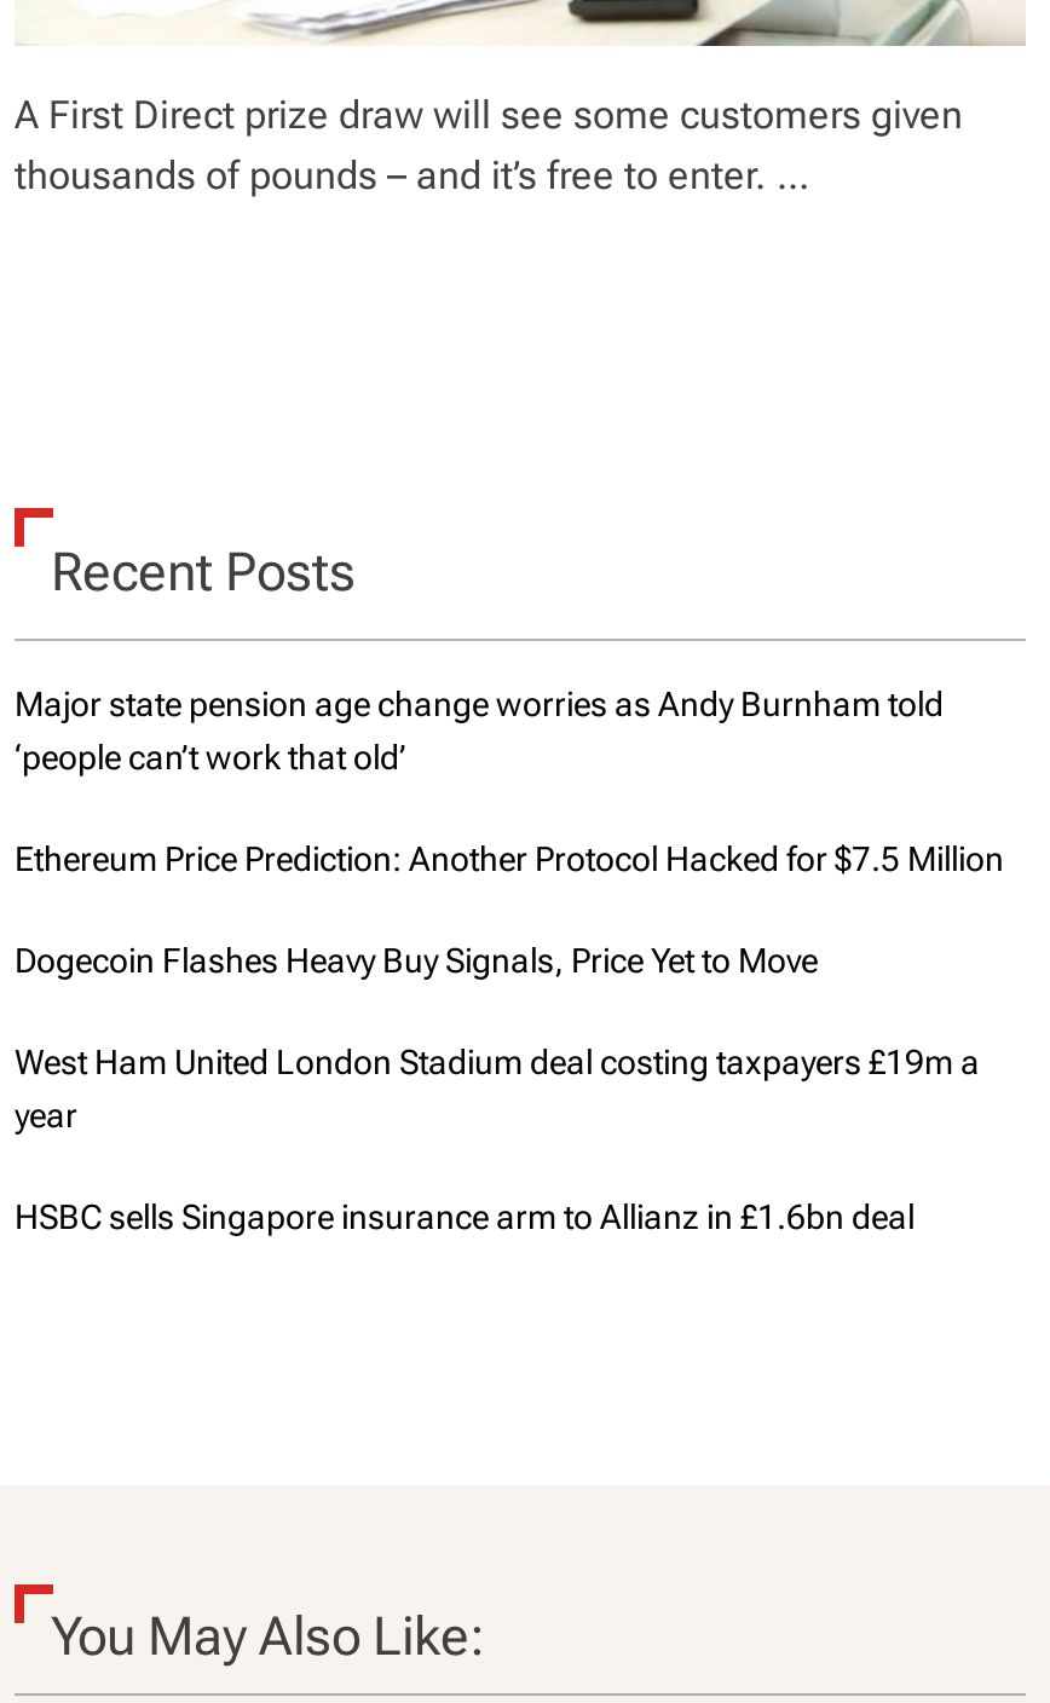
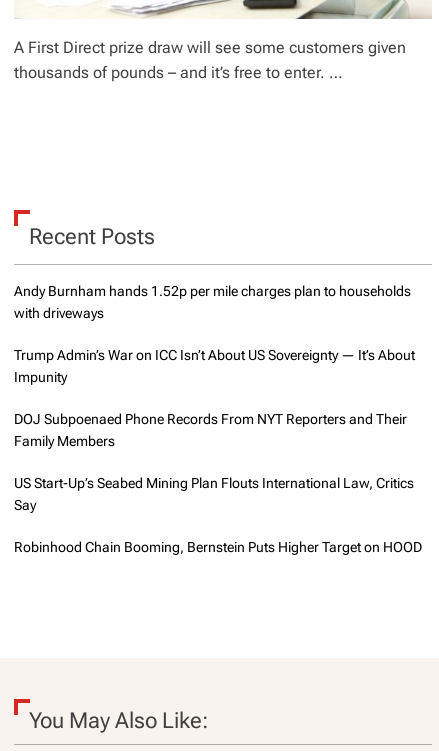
[15,686,944,777] Major state pension age change worries as Andy Burnham told | ‘people can’t work that old’ -> [14,283,411,321] Andy Burnham hands 1.52p per mile charges plan to households | with driveways
[15,840,1004,879] Ethereum Price Prediction: Another Protocol Hacked for $7.5 Million -> [14,347,415,385] Trump Admin’s War on ICC Isn’t About US Sovereignty — It’s About | Impunity
[15,942,818,981] Dogecoin Flashes Heavy Buy Signals, Price Yet to Move -> [14,411,407,449] DOJ Subpoenaed Phone Records From NYT Reporters and Their | Family Members
[15,1044,980,1135] West Ham United London Stadium deal costing taxpayers £19m a | year -> [14,475,414,513] US Start-Up’s Seabed Mining Plan Flouts International Law, Critics | Say
[15,1198,915,1237] HSBC sells Singapore insurance arm to Allianz in £1.6bn deal -> [14,539,422,555] Robinhood Chain Booming, Bernstein Puts Higher Target on HOOD

